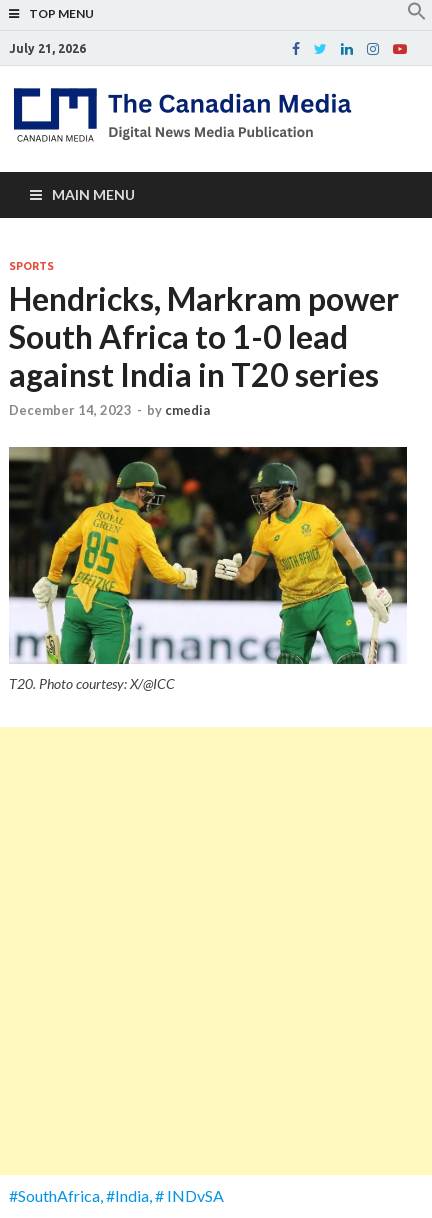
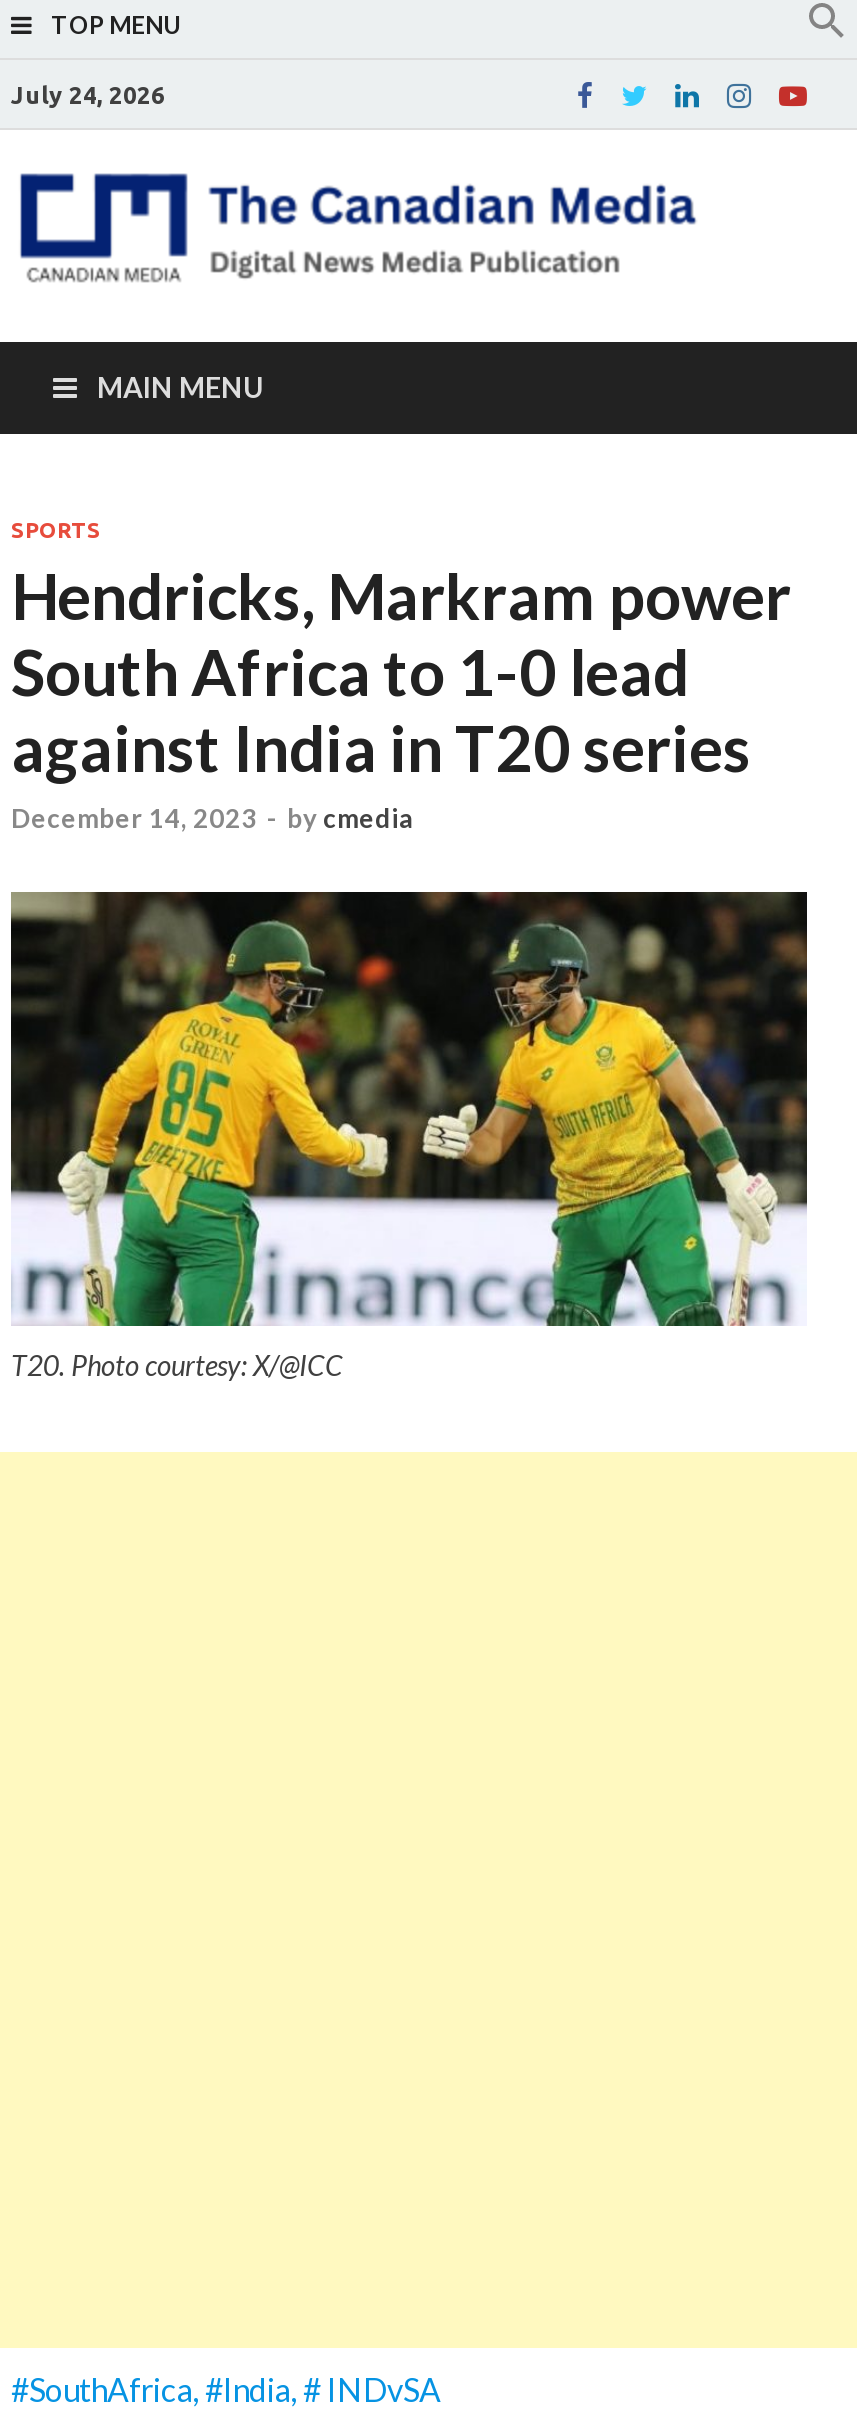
[9,41,86,54] July 21, 2026 -> [11,81,165,107] July 24, 2026

